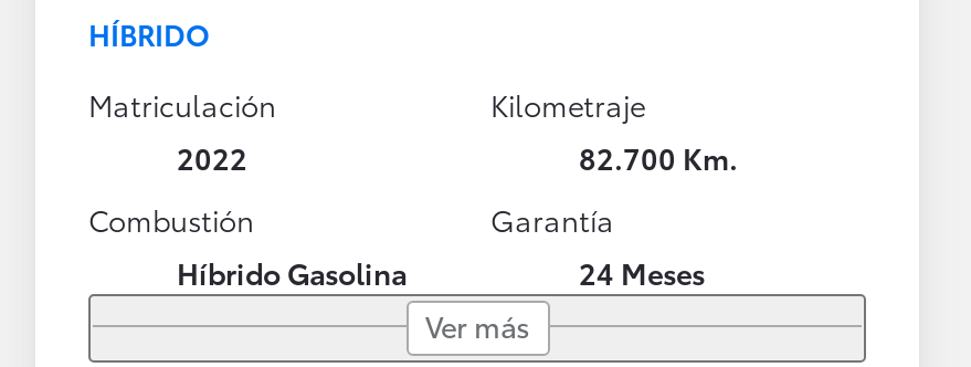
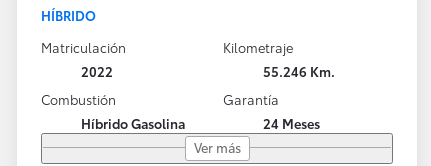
[579,136,738,176] 82.700 Km. -> [263,61,335,79] 55.246 Km.

